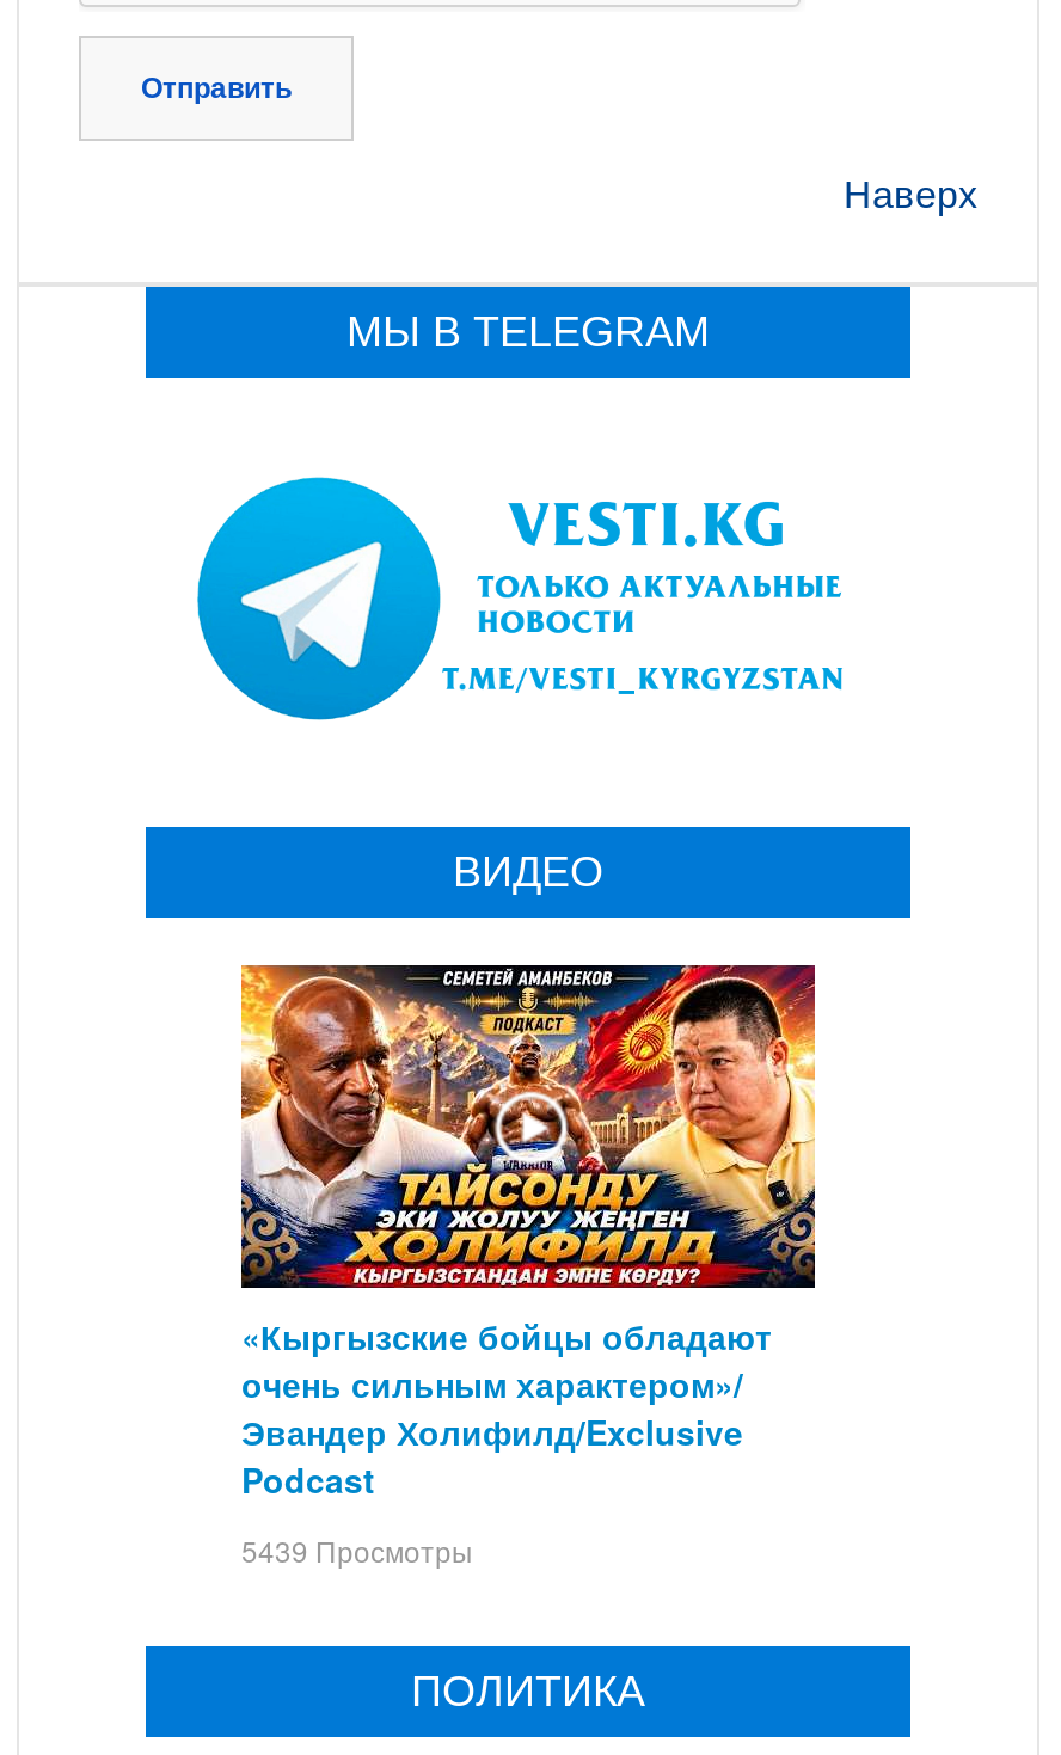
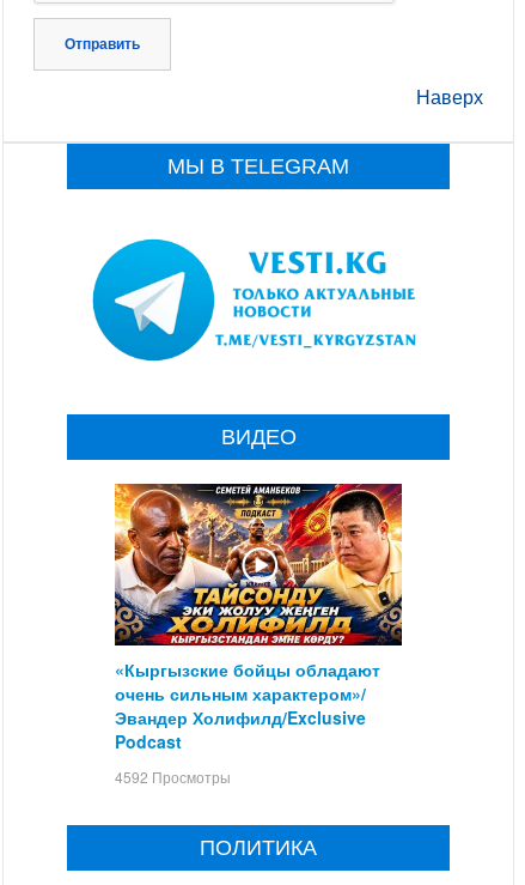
[241,1529,473,1569] 5439 Просмотры -> [115,766,231,787] 4592 Просмотры

